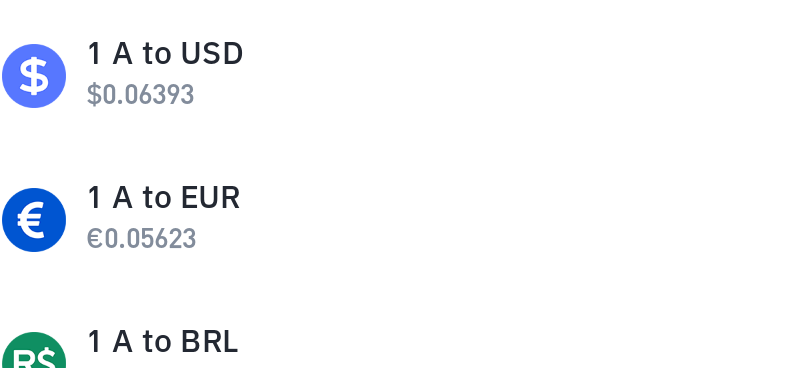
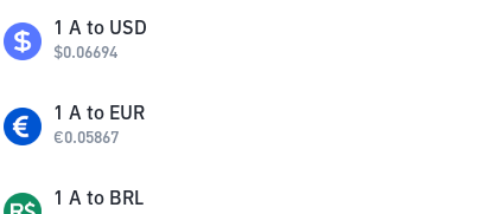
[86,82,194,110] $0.06393 -> [53,45,117,61] $0.06694
[86,226,196,254] €0.05623 -> [53,130,119,147] €0.05867

